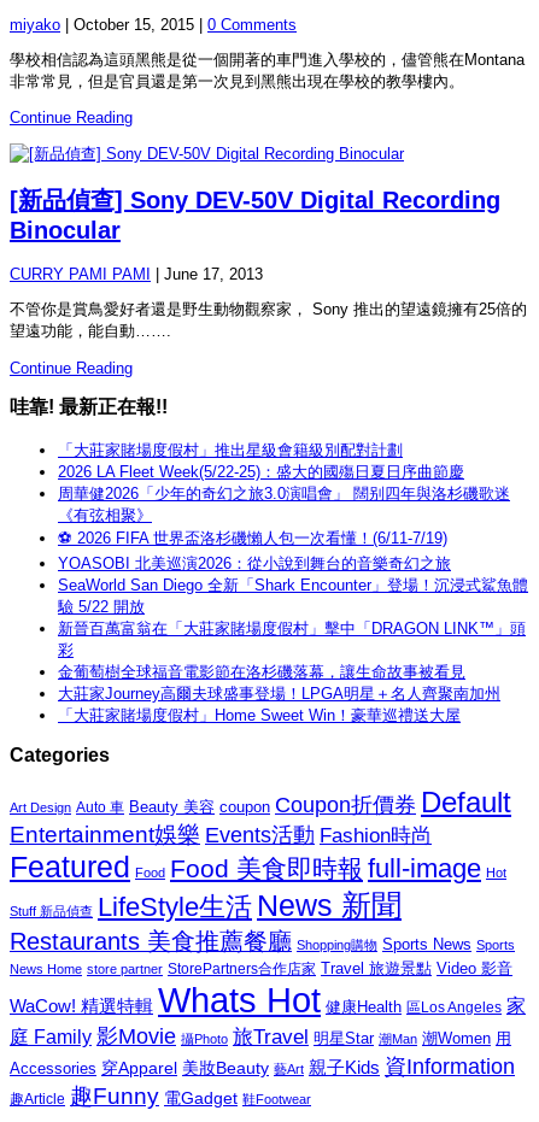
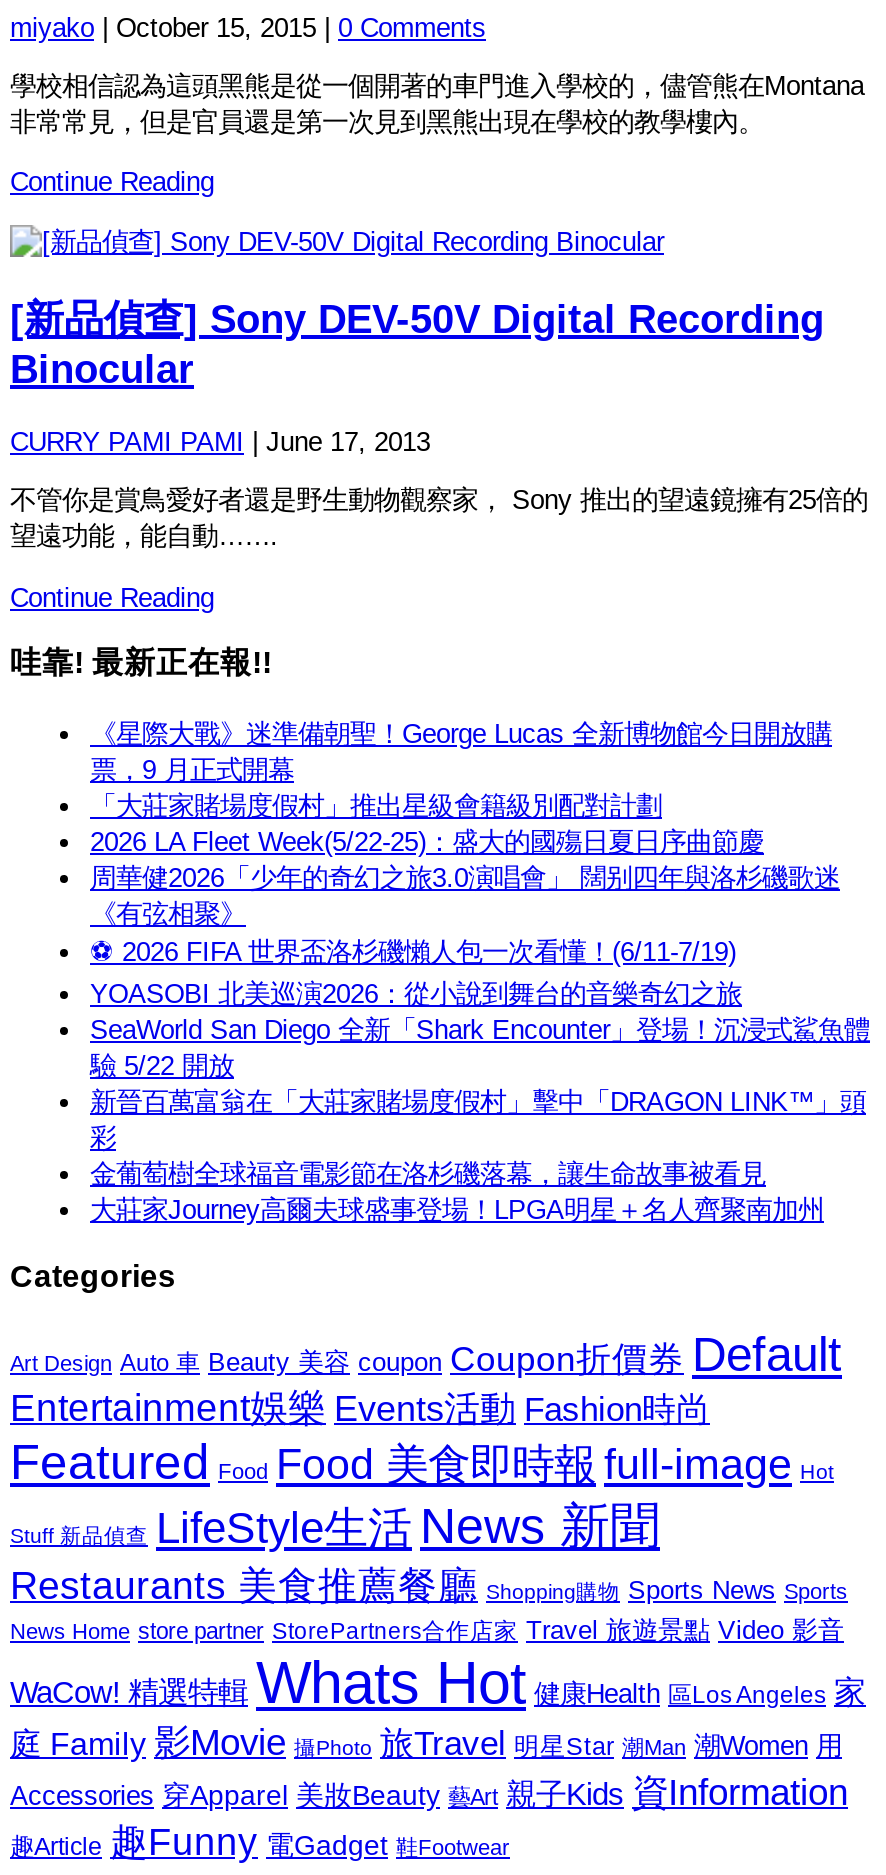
none -> [90,719,832,785] 《星際大戰》迷準備朝聖！George Lucas 全新博物館今日開放購 | 票，9 月正式開幕
moved [58,441,528,702] -> [90,791,870,1225]: 「大莊家賭場度假村」推出星級會籍級別配對計劃 | 2026 LA Fleet Week(5/22-25)：盛大的國殤日夏日序曲節慶 | 周華健2026「少年的奇幻之旅3.0演唱會」 闊别四年與洛杉磯歌迷 | ... | 金葡萄樹全球福音電影節在洛杉磯落幕，讓生命故事被看見 | 大莊家Journey高爾夫球盛事登場！LPGA明星＋名人齊聚南加州
[58,706,461,724] 「大莊家賭場度假村」Home Sweet Win！豪華巡禮送大屋 -> none

